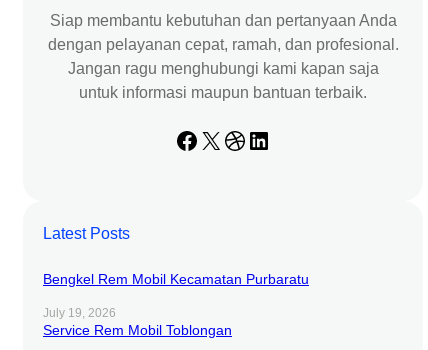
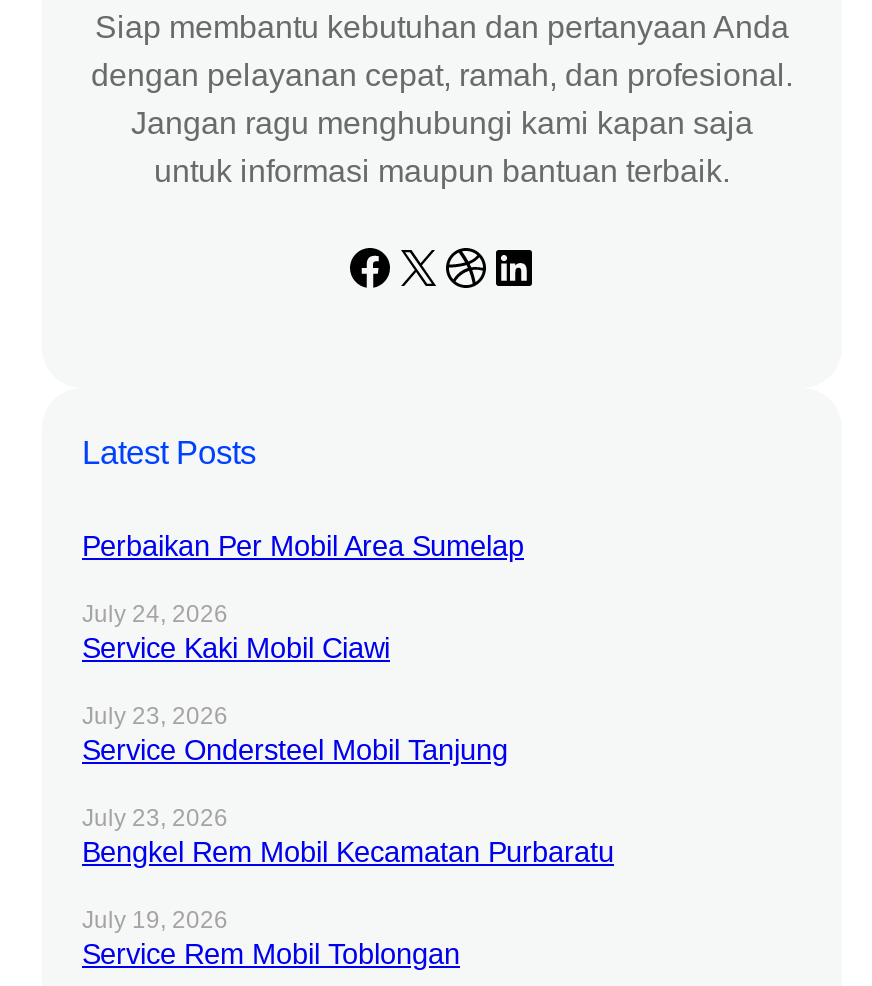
none -> [82,529,524,831] Perbaikan Per Mobil Area Sumelap | July 24, 2026 | Service Kaki Mobil Ciawi | July 23, 2026 | Service Ondersteel Mobil Tanjung | July 23, 2026

